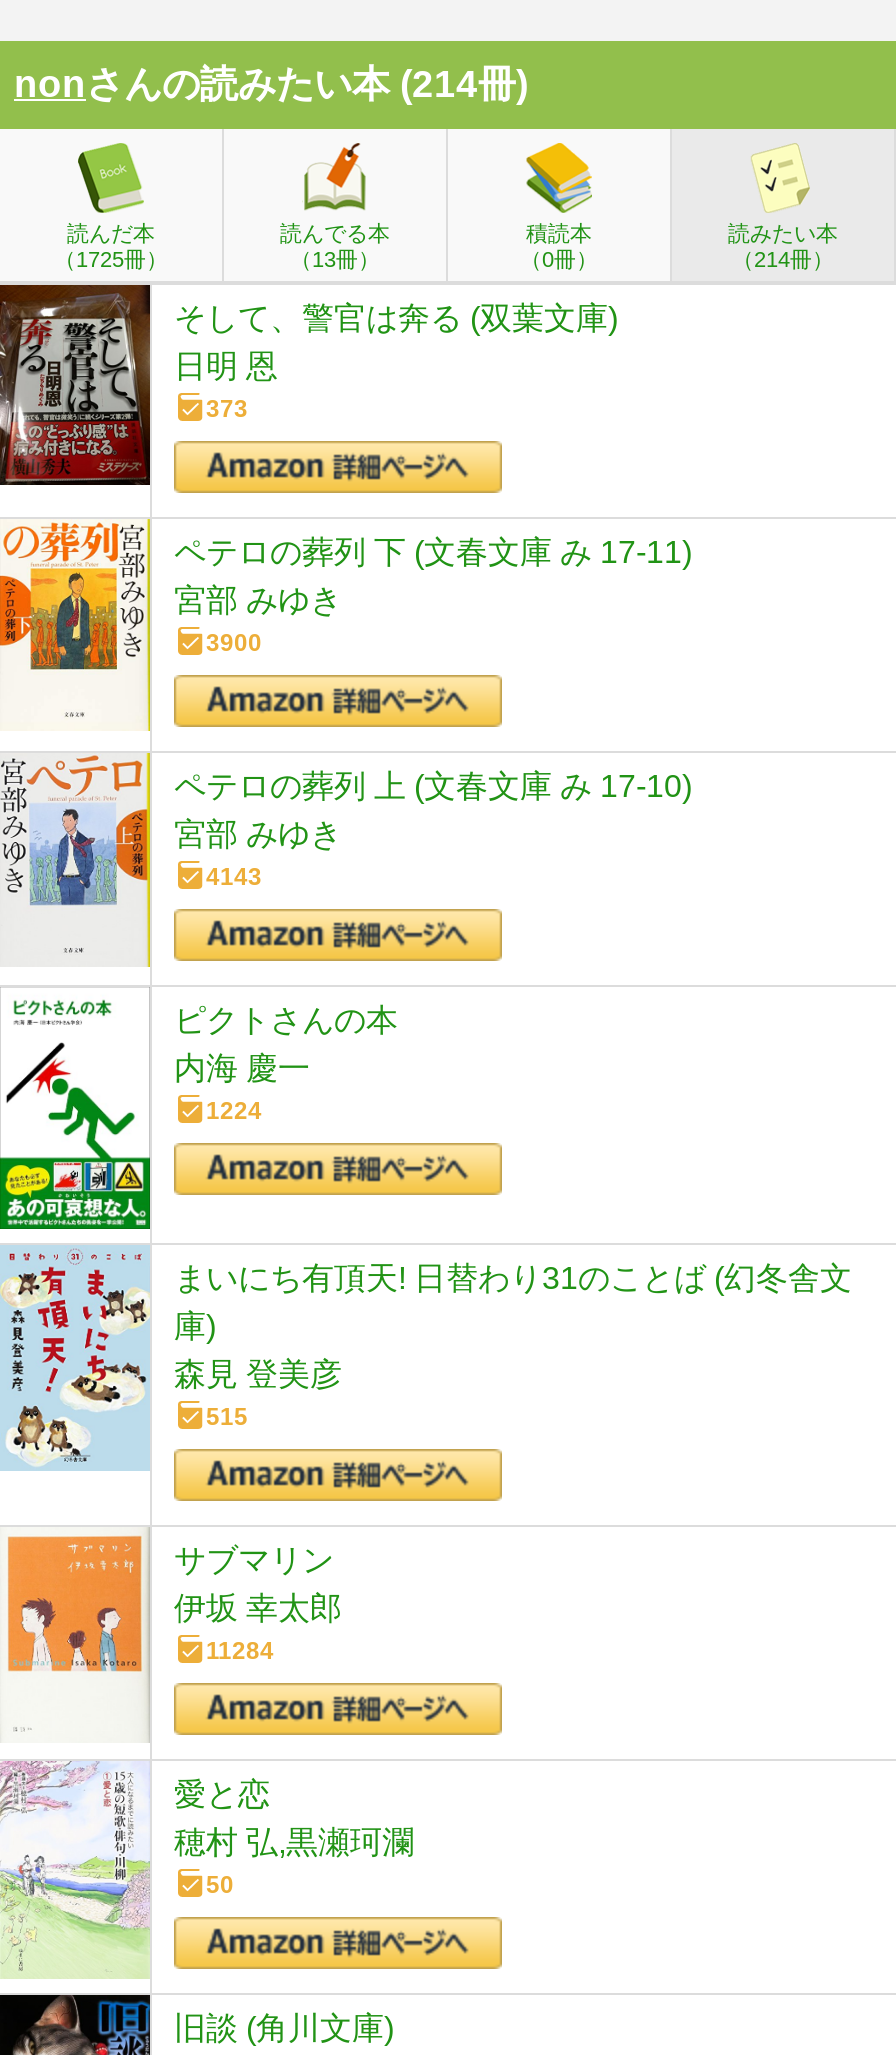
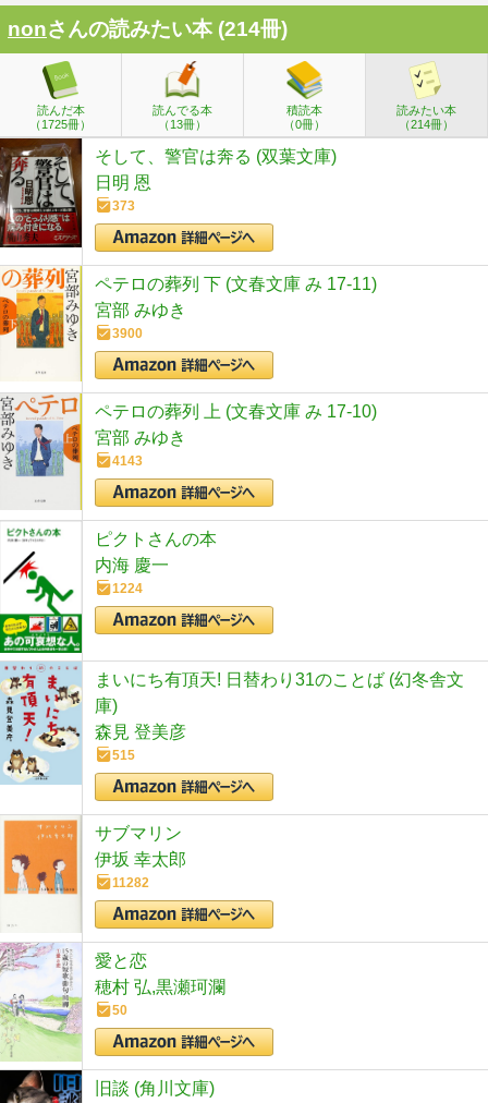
[206,1636,274,1664] 11284 -> [112,875,149,890] 11282

